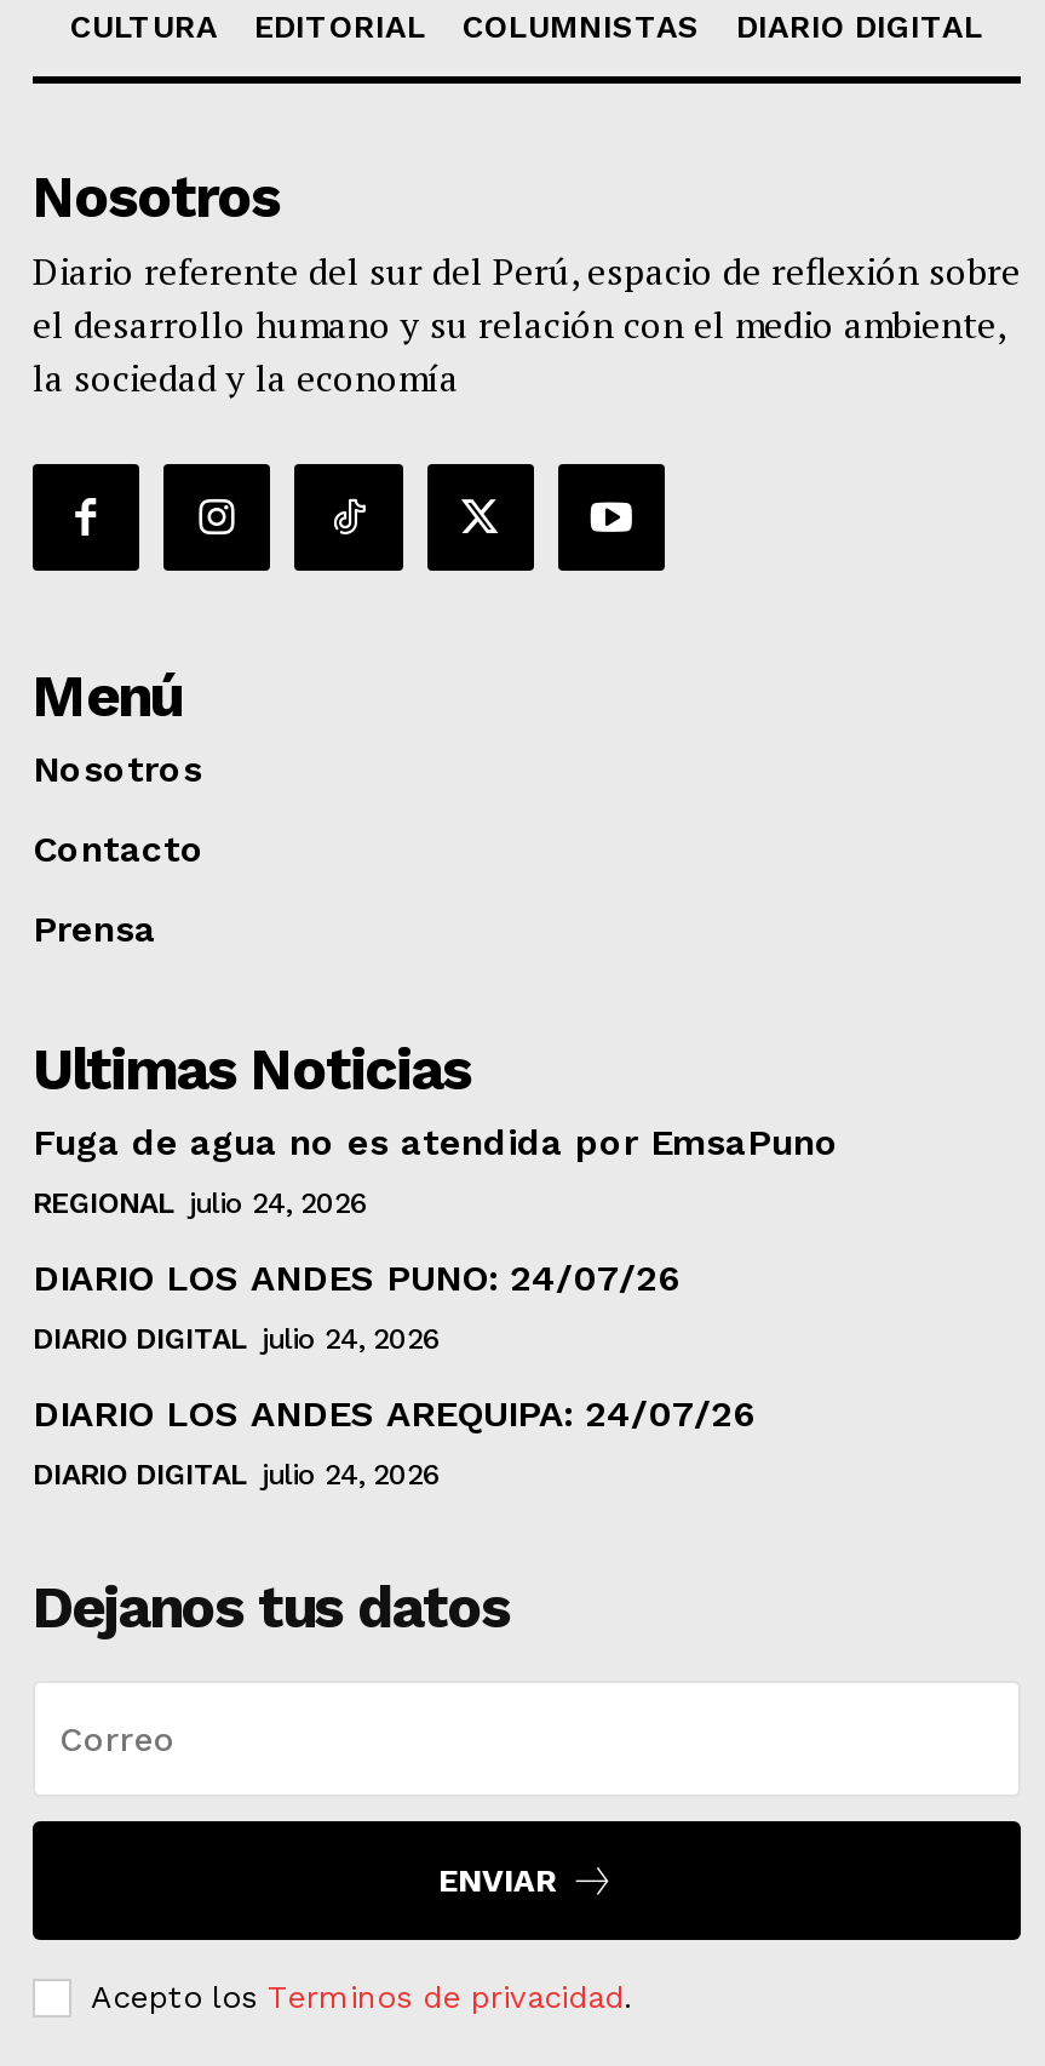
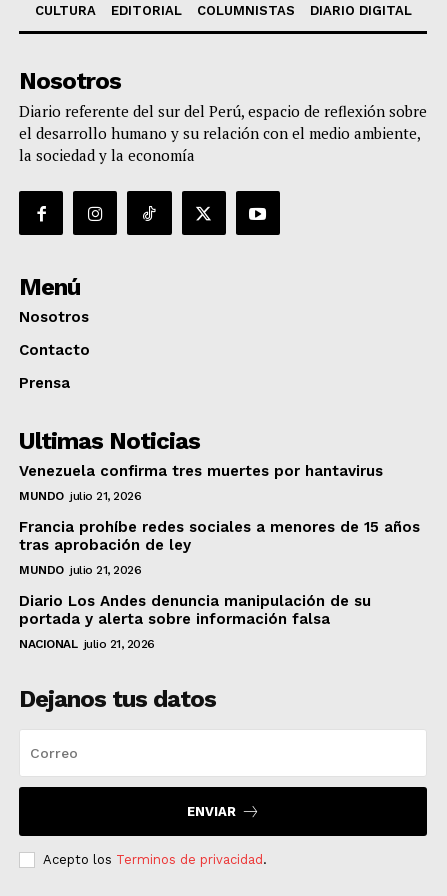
[33,1120,839,1164] Fuga de agua no es atendida por EmsaPuno -> [19,462,383,480] Venezuela confirma tres muertes por hantavirus
[33,1186,368,1219] REGIONAL julio 24, 2026 -> [19,489,141,503] MUNDO julio 21, 2026
[33,1256,682,1299] DIARIO LOS ANDES PUNO: 24/07/26 -> [19,518,420,554] Francia prohíbe redes sociales a menores de 15 años | tras aprobación de ley
[33,1321,441,1355] DIARIO DIGITAL julio 24, 2026 -> [19,563,141,577] MUNDO julio 21, 2026
[33,1392,757,1435] DIARIO LOS ANDES AREQUIPA: 24/07/26 -> [19,592,371,628] Diario Los Andes denuncia manipulación de su | portada y alerta sobre información falsa
[33,1457,441,1491] DIARIO DIGITAL julio 24, 2026 -> [19,637,154,651] NACIONAL julio 21, 2026

